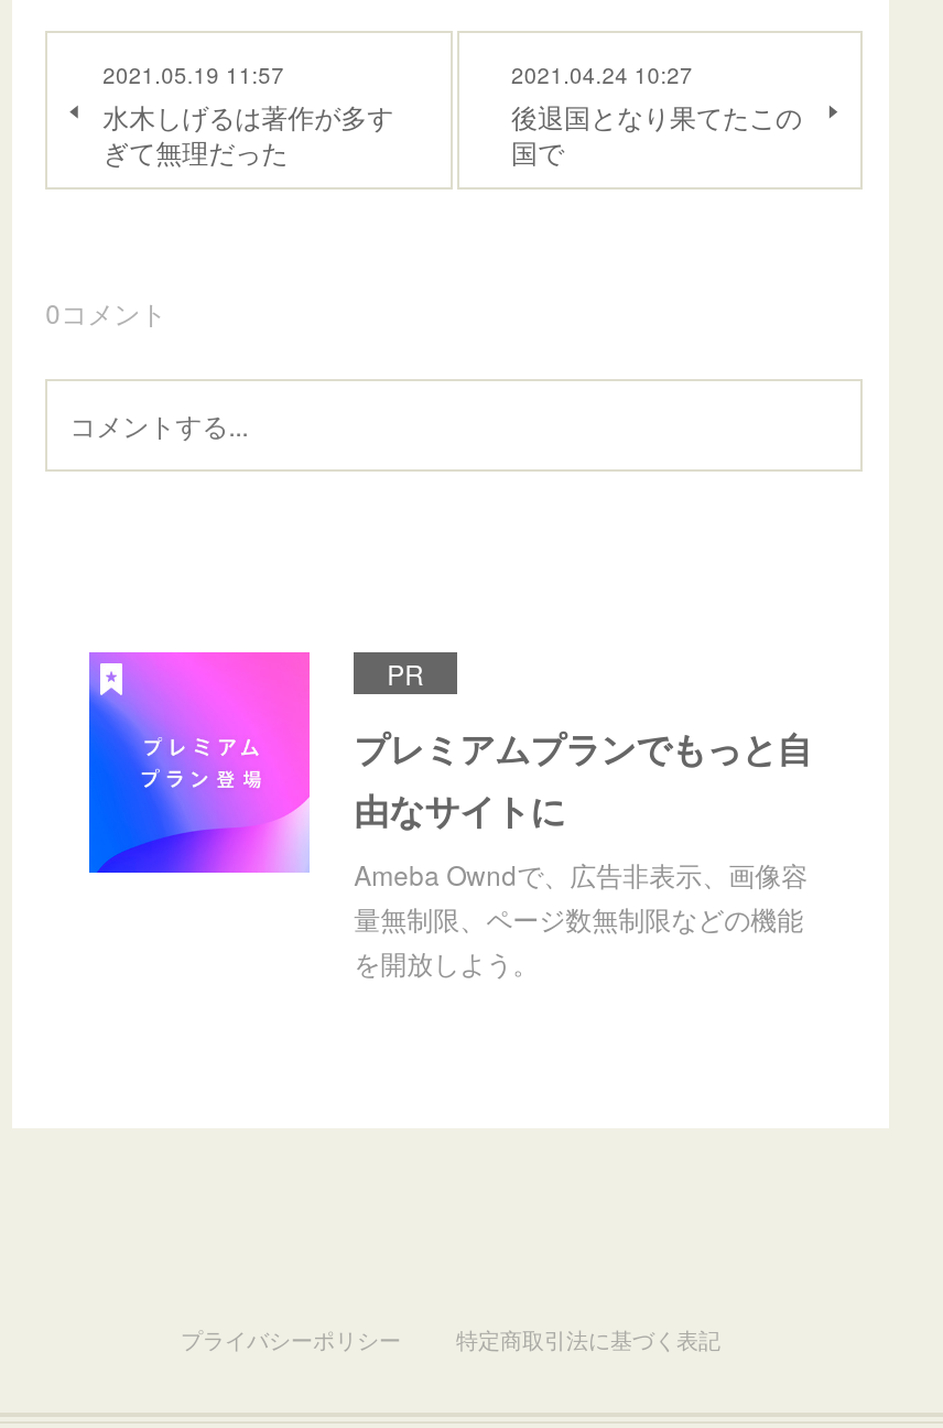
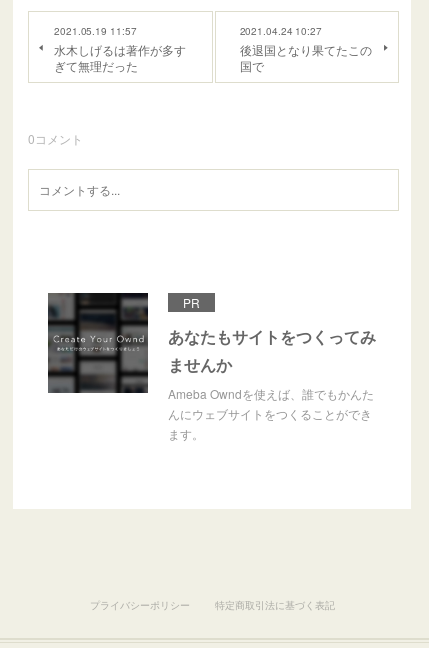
[87,650,812,981] [image] | プレミアムプランでもっと自 | 由なサイトに | Ameba Owndで、広告非表示、画像容 | 量無制限、ページ数無制限などの機能 | を開放しよう。 -> [47,292,376,442] [image] | あなたもサイトをつくってみ | ませんか | Ameba Owndを使えば、誰でもかんた | んにウェブサイトをつくることができ | ます。

